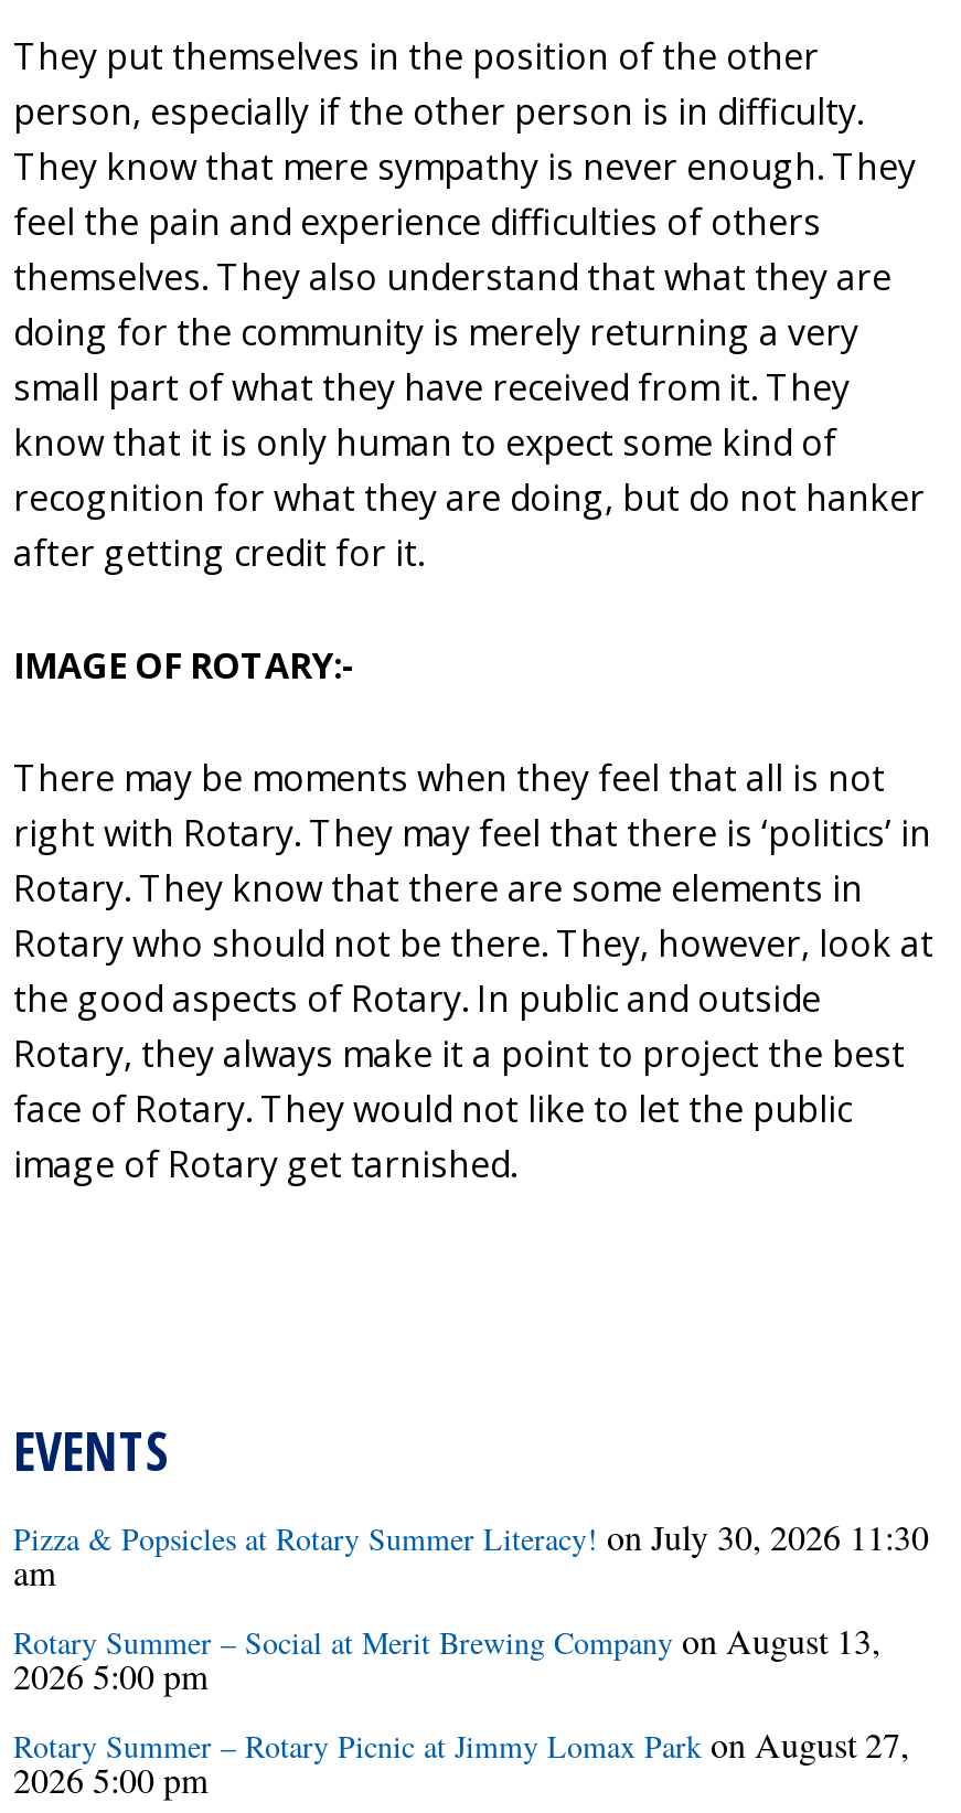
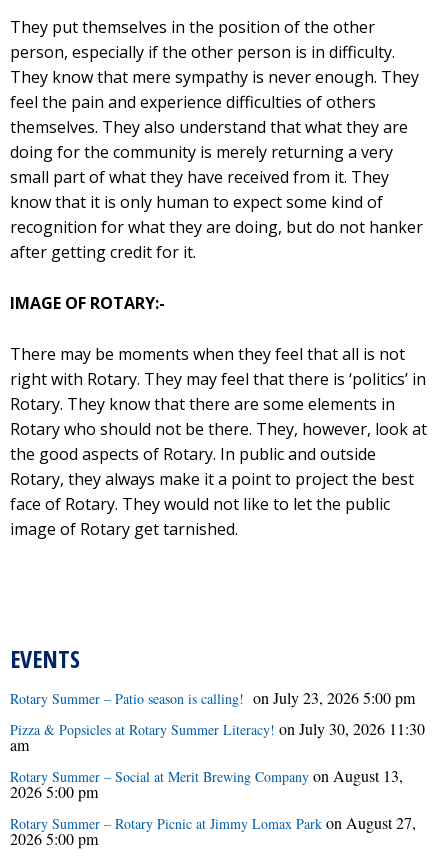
none -> [10,687,415,708] Rotary Summer – Patio season is calling! on July 23, 2026 5:00 pm

